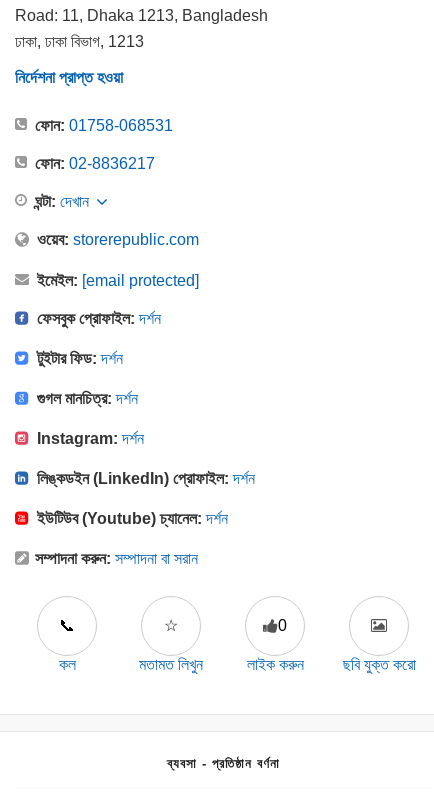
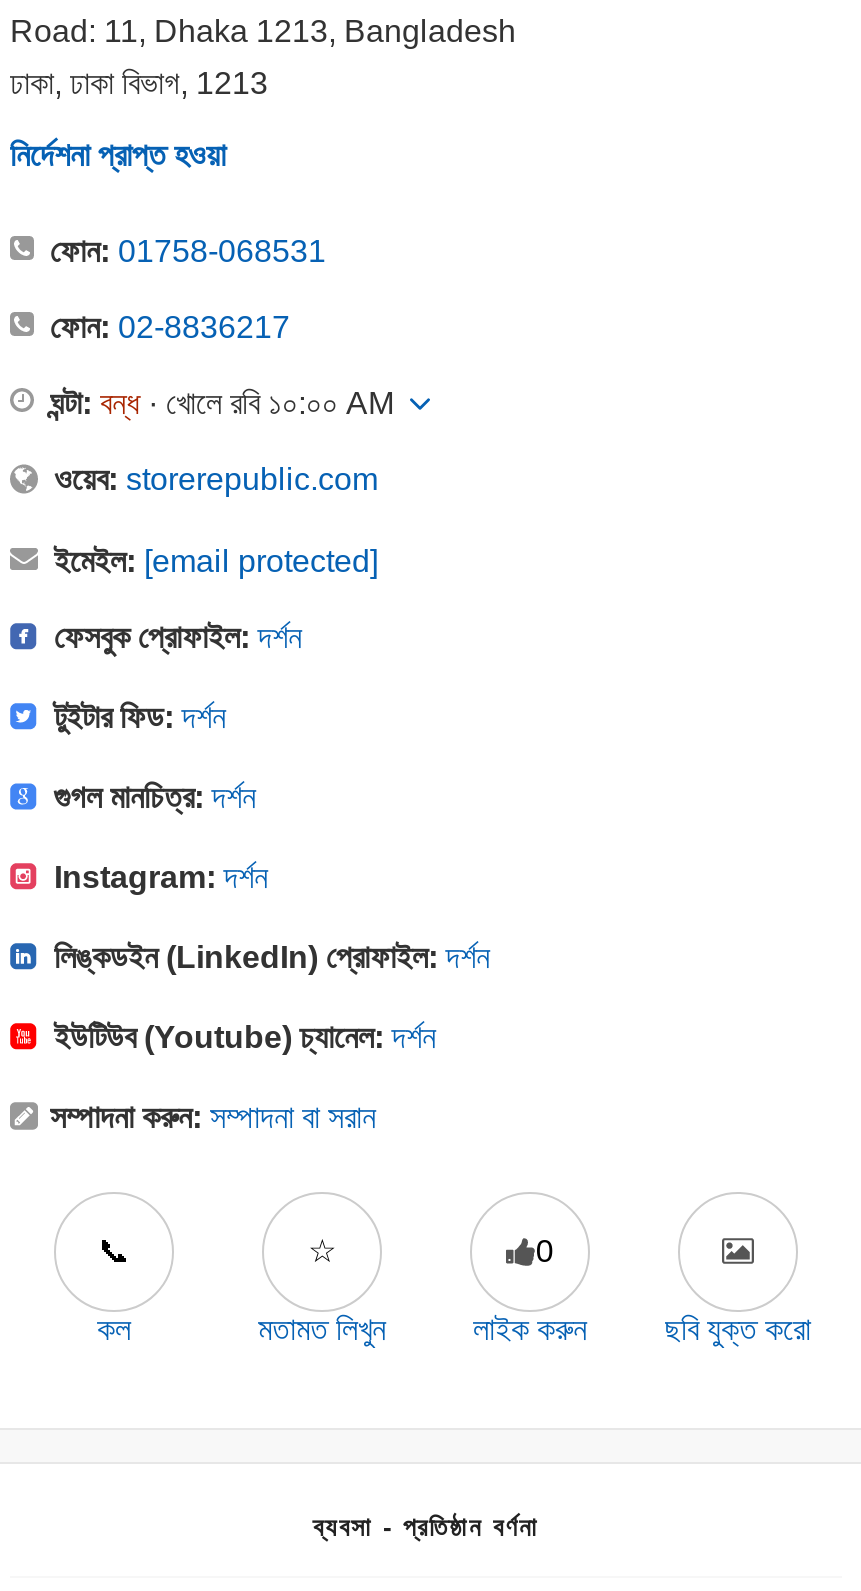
[35,193,89,210] ঘন্টা: দেখান -> [50,386,394,420] ঘন্টা: বন্ধ · খোলে রবি ১০:০০ AM

